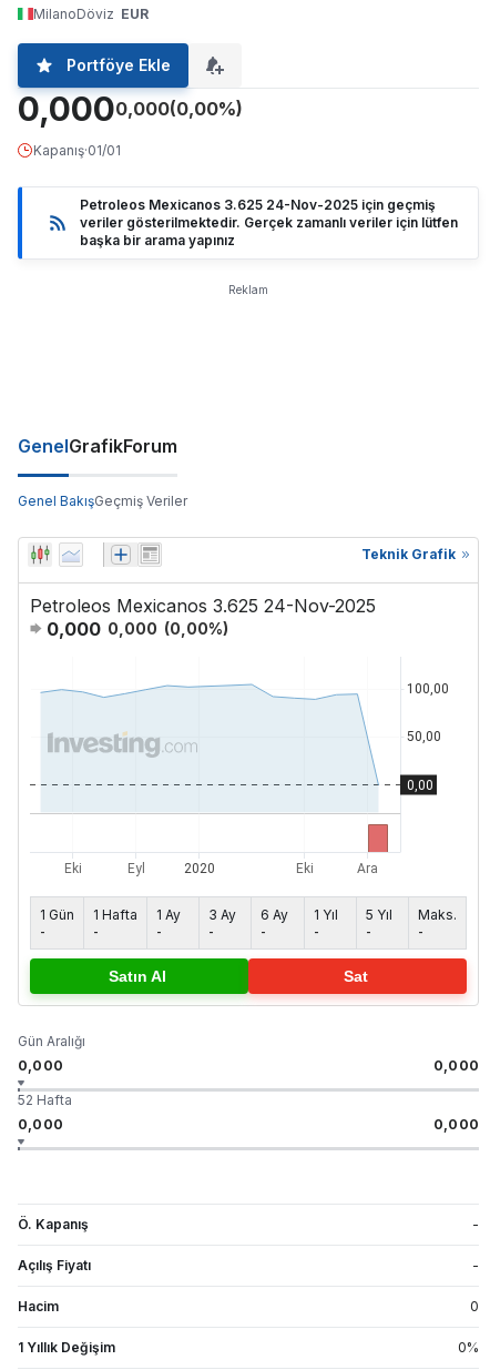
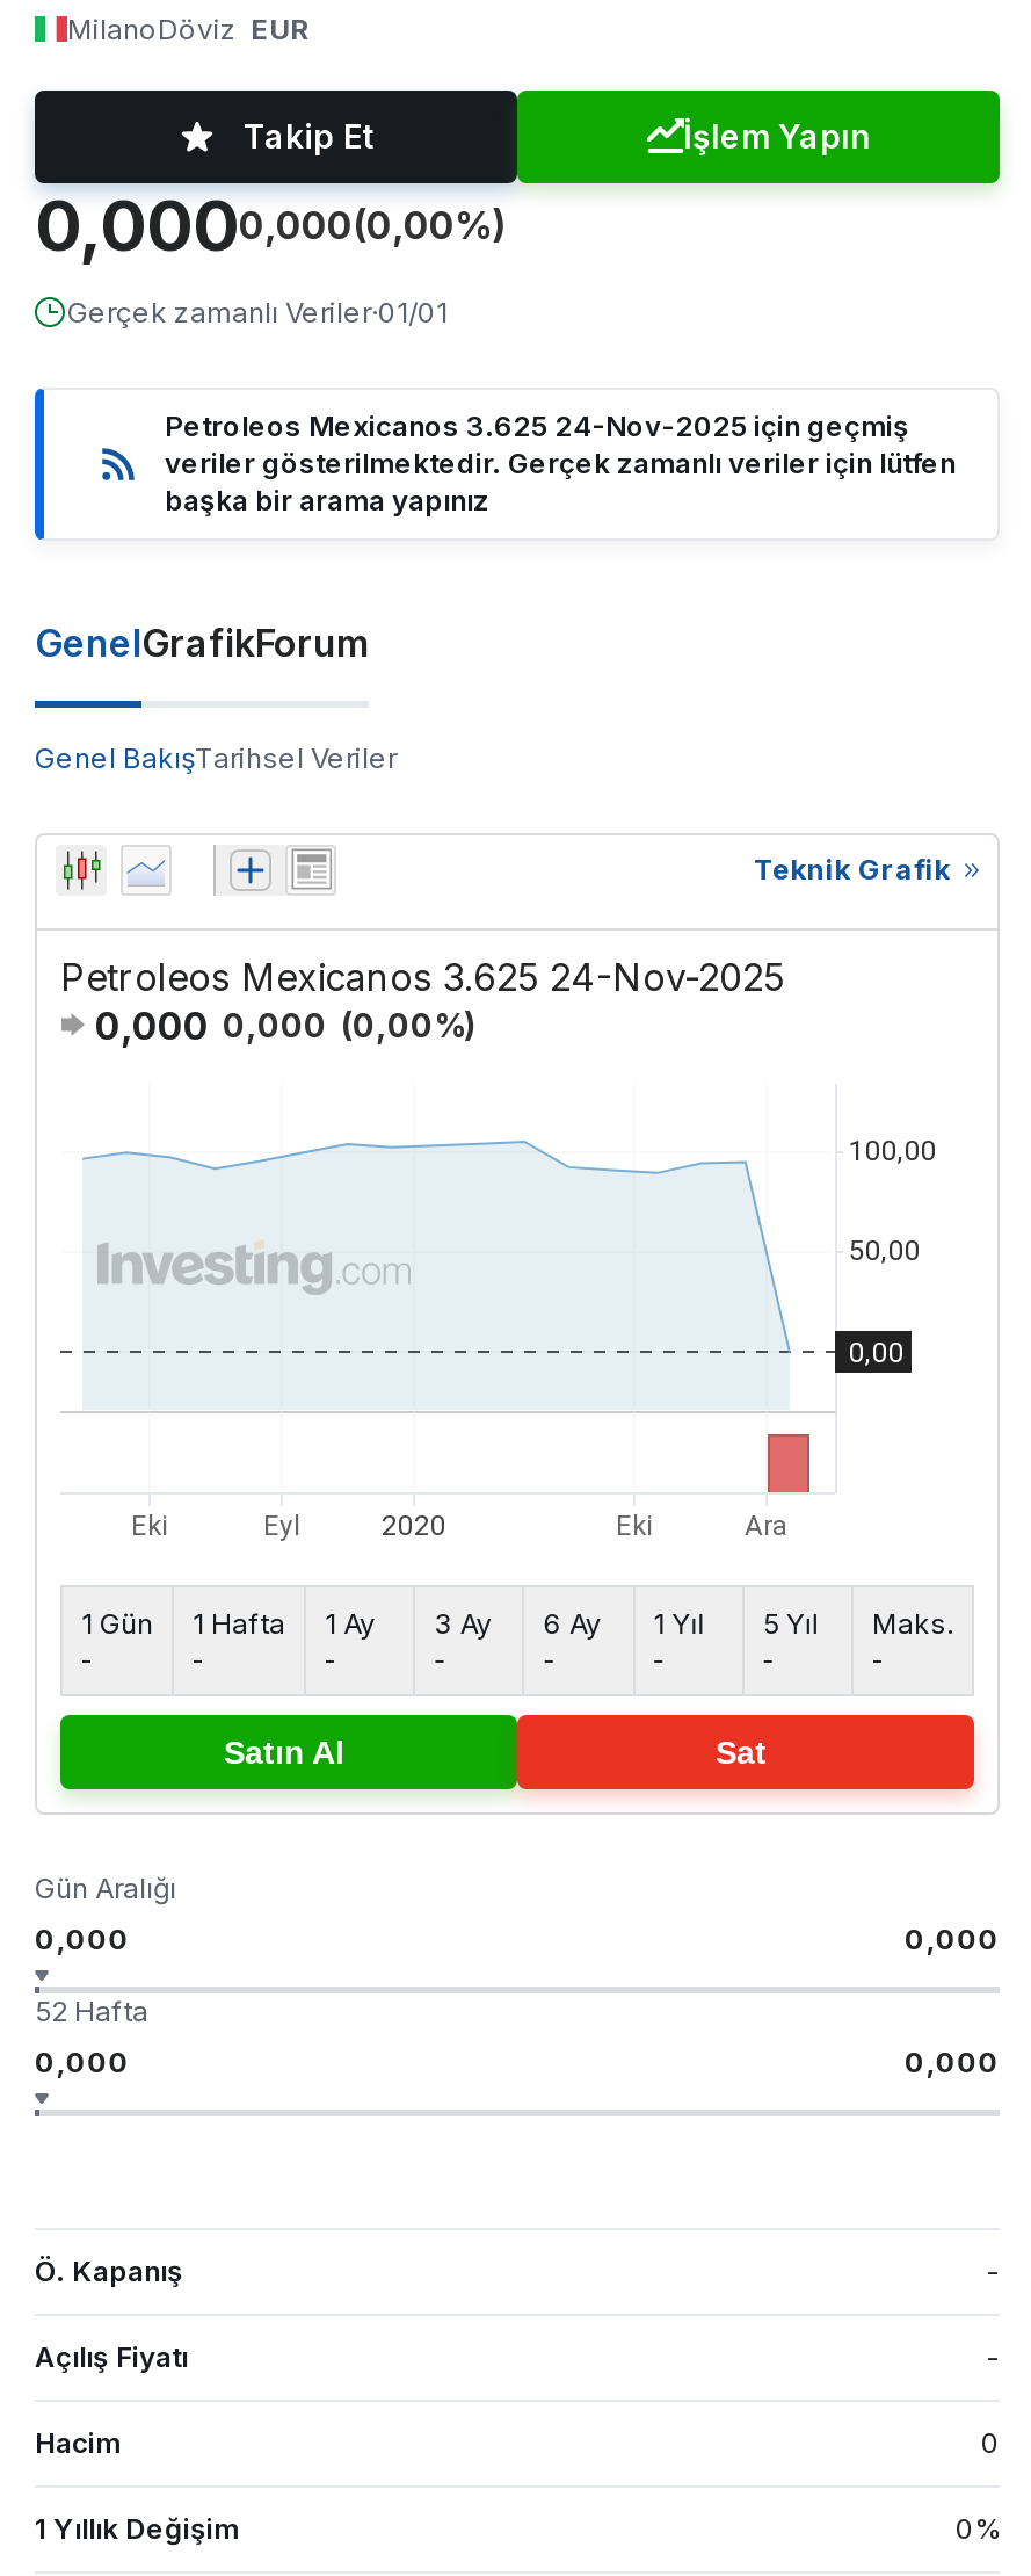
[67,55,171,74] Portföye Ekle -> [244,116,871,155] Takip Et | İşlem Yapın
[33,142,121,158] Kapanış·01/01 -> [67,294,448,329] Gerçek zamanlı Veriler·01/01
[228,283,268,296] Reklam -> none
[18,492,187,509] Genel BakışGeçmiş Veriler -> [35,740,397,775] Genel BakışTarihsel Veriler

